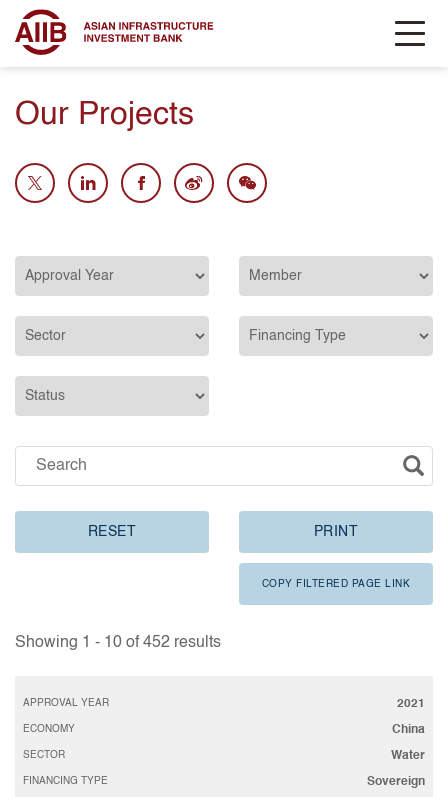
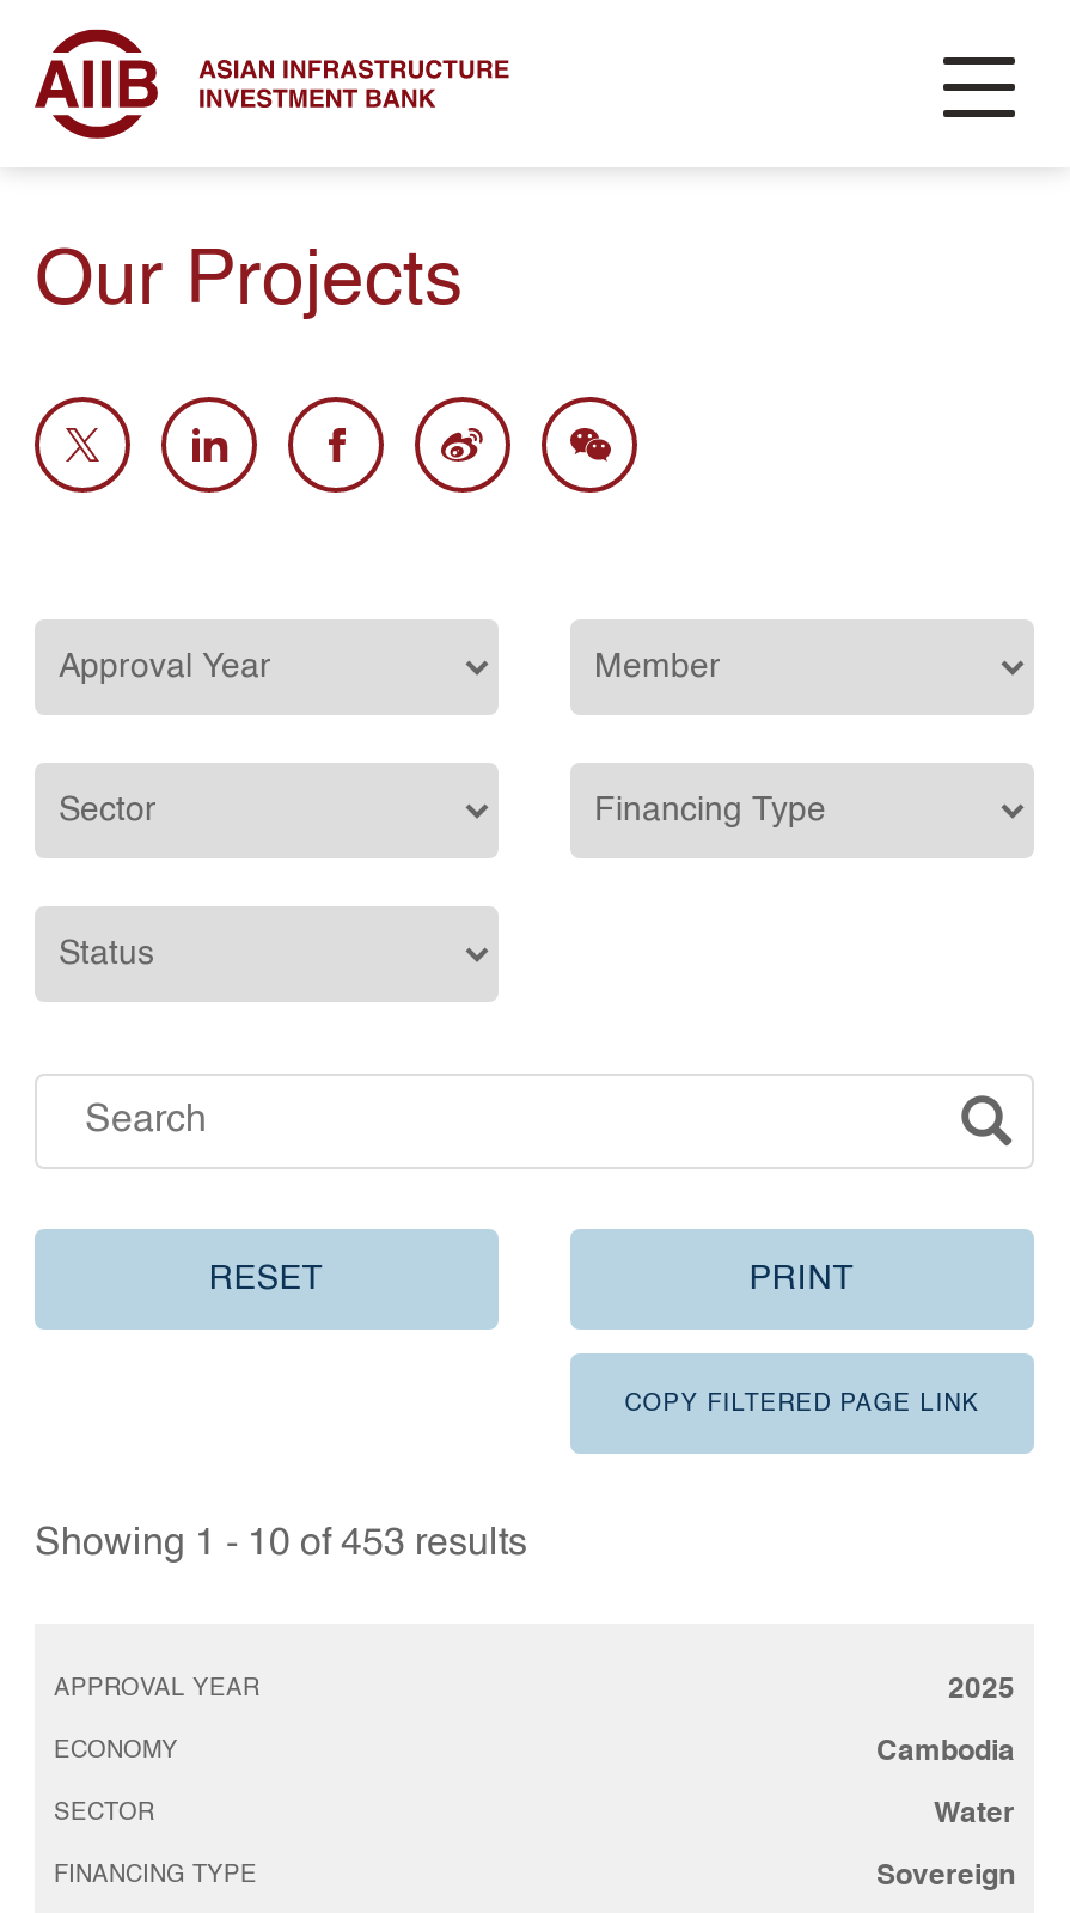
[15,635,221,651] Showing 1 - 10 of 452 results -> [35,1526,527,1564] Showing 1 - 10 of 453 results
[397,698,425,710] 2021 -> [948,1676,1015,1705] 2025
[392,724,425,736] China -> [876,1738,1015,1767] Cambodia

